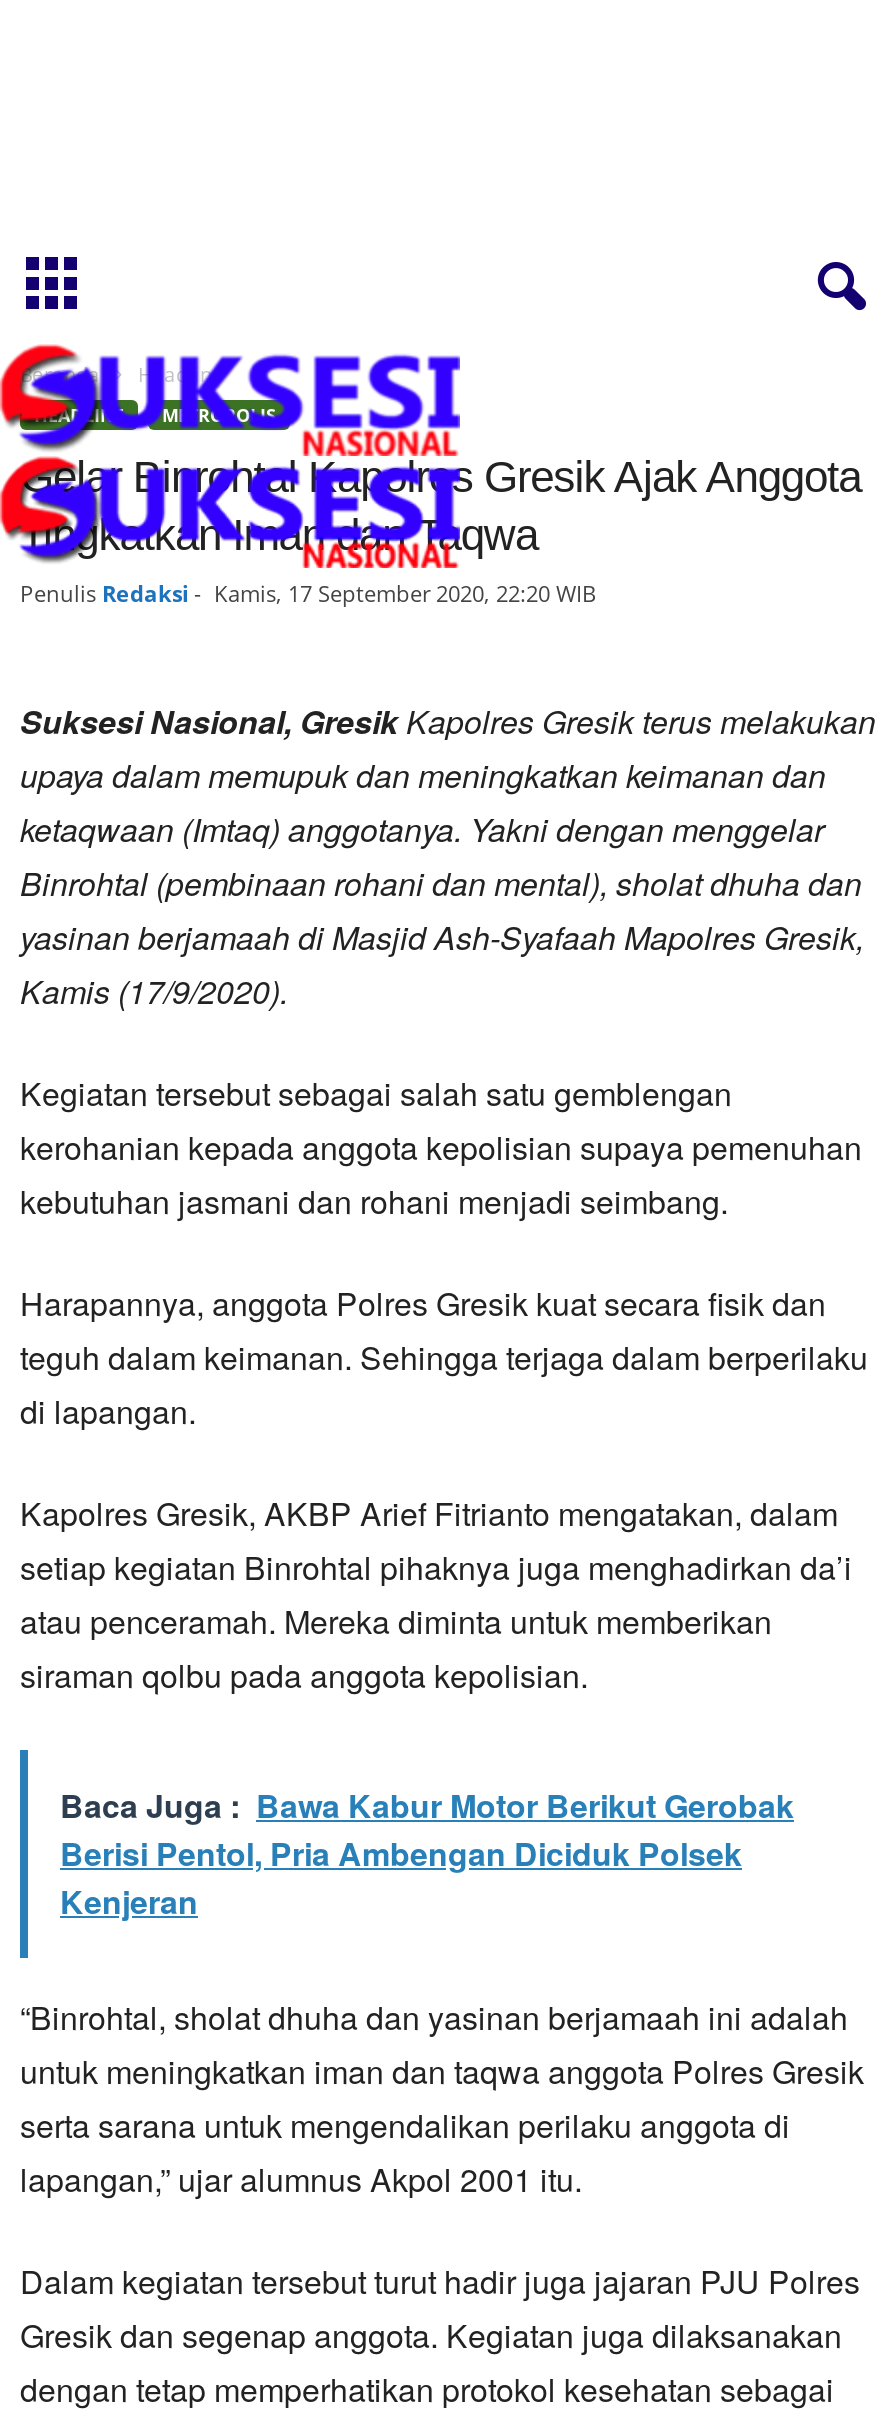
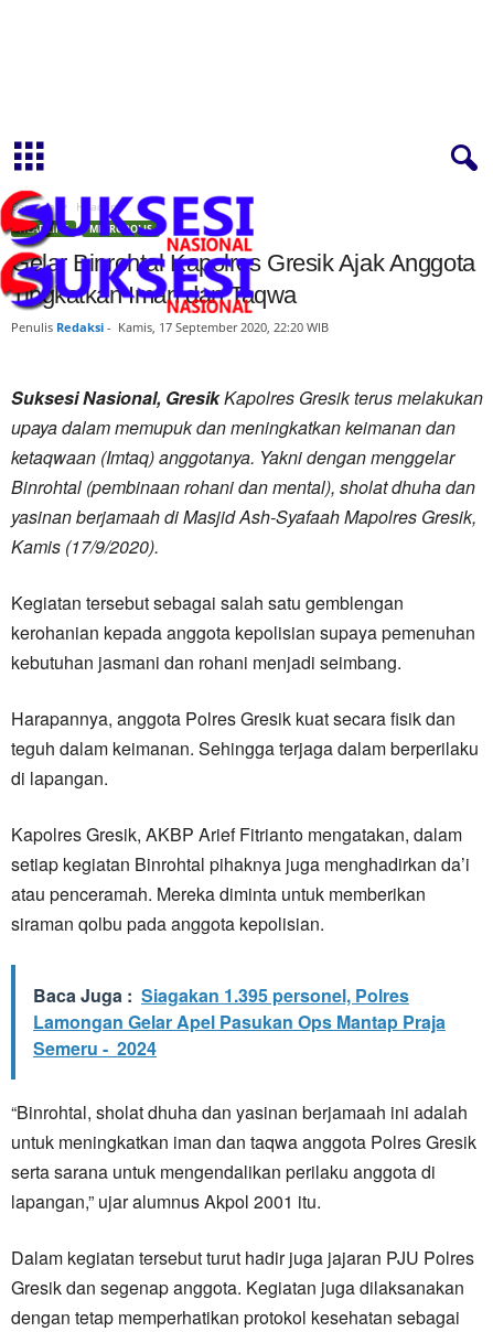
[60,1782,794,1924] Baca Juga : Bawa Kabur Motor Berikut Gerobak | Berisi Pentol, Pria Ambengan Diciduk Polsek | Kenjeran -> [33,982,446,1061] Baca Juga : Siagakan 1.395 personel, Polres | Lamongan Gelar Apel Pasukan Ops Mantap Praja | Semeru - 2024

